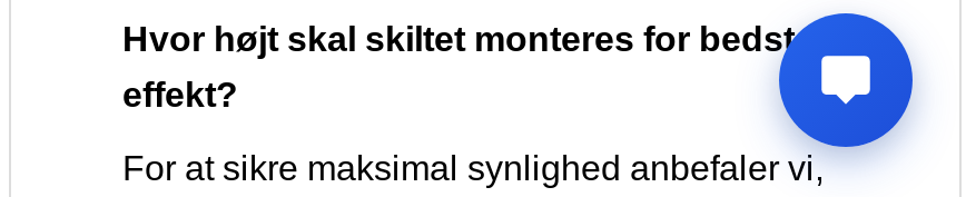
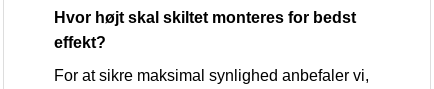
[772,11,919,167] [image] -> none

